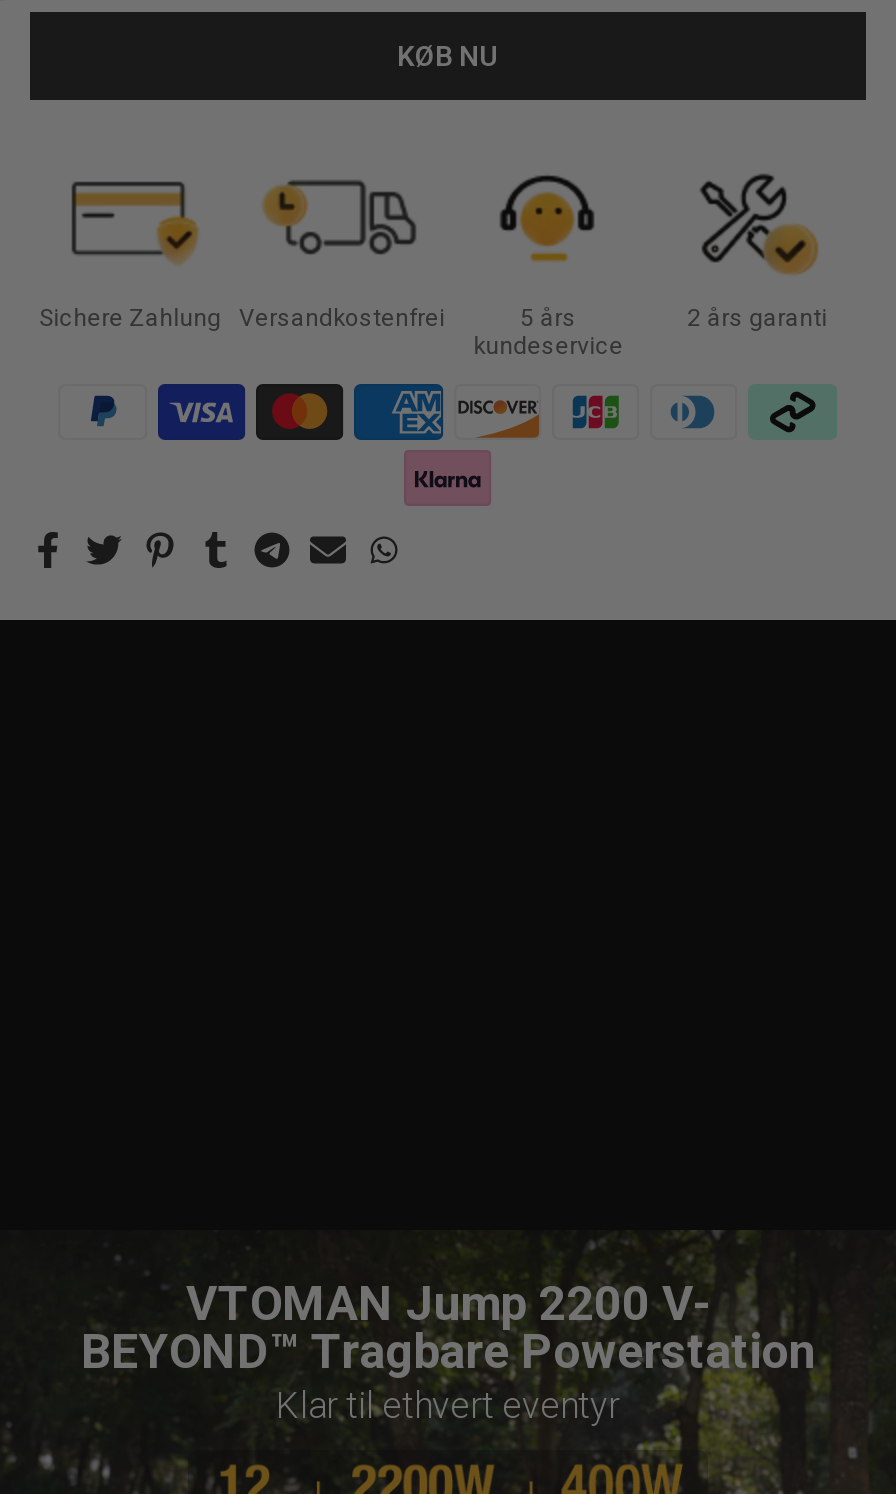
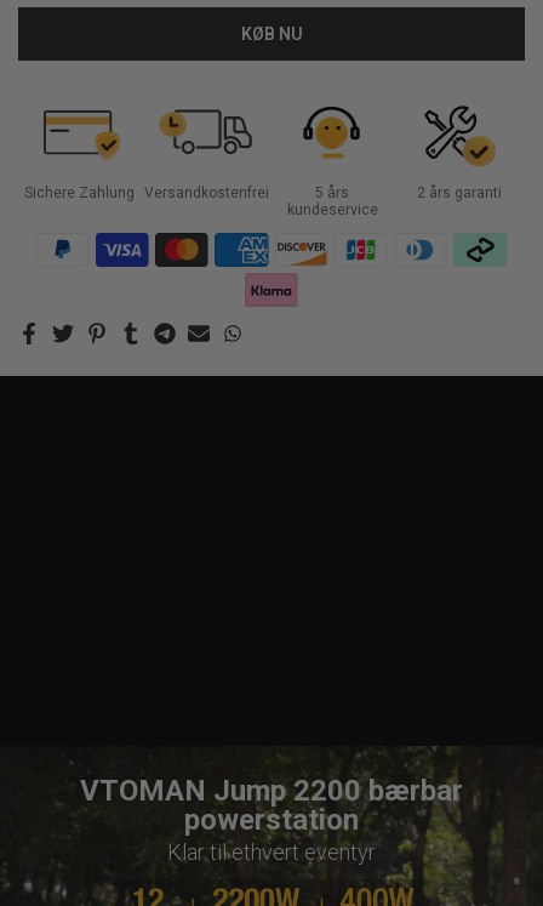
[81,1276,815,1380] VTOMAN Jump 2200 V- | BEYOND™ Tragbare Powerstation -> [80,774,463,837] VTOMAN Jump 2200 bærbar | powerstation

